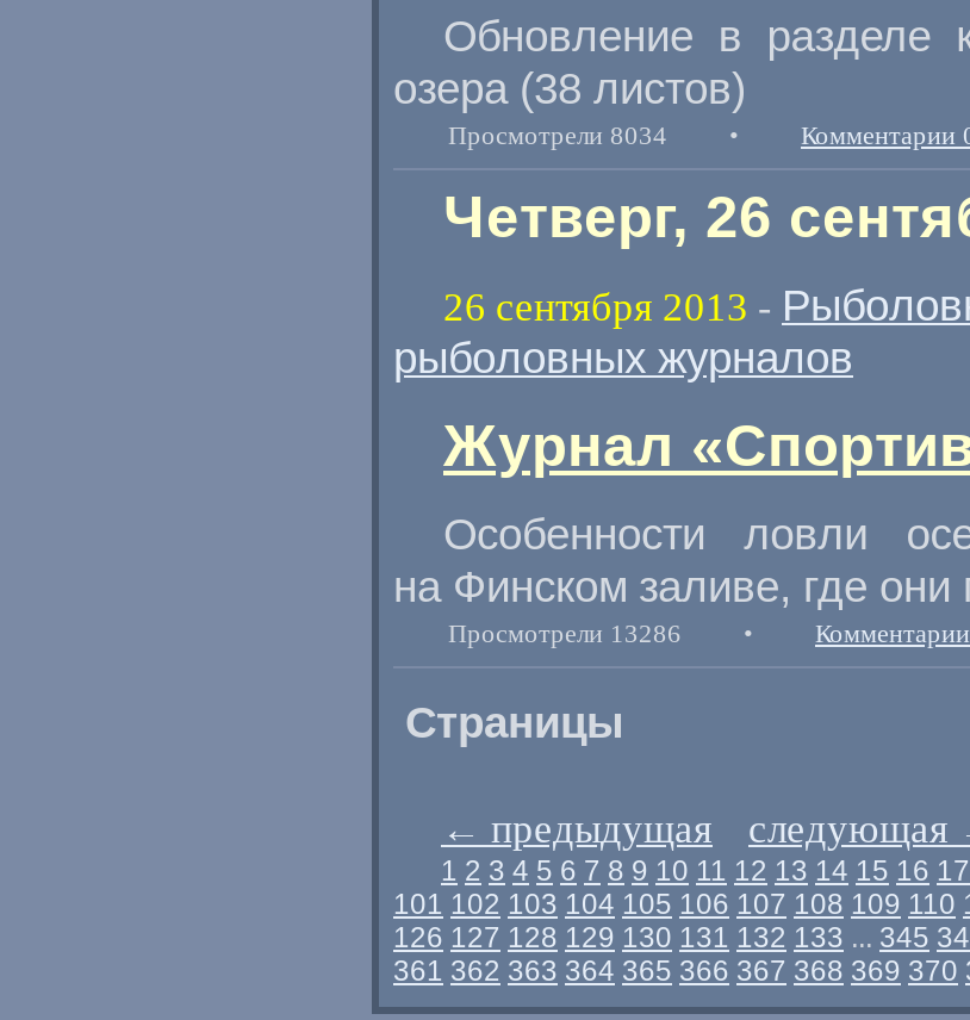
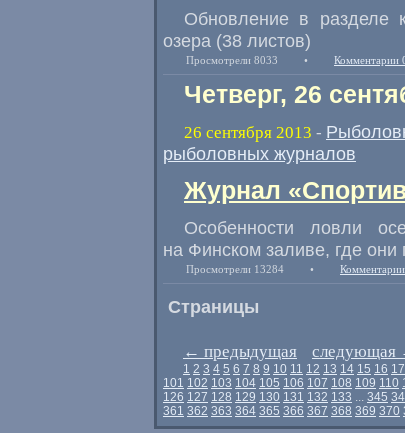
[448,120,667,149] Просмотрели 8034 -> [186,54,278,66] Просмотрели 8033
[448,618,682,647] Просмотрели 13286 -> [186,263,284,275] Просмотрели 13284

